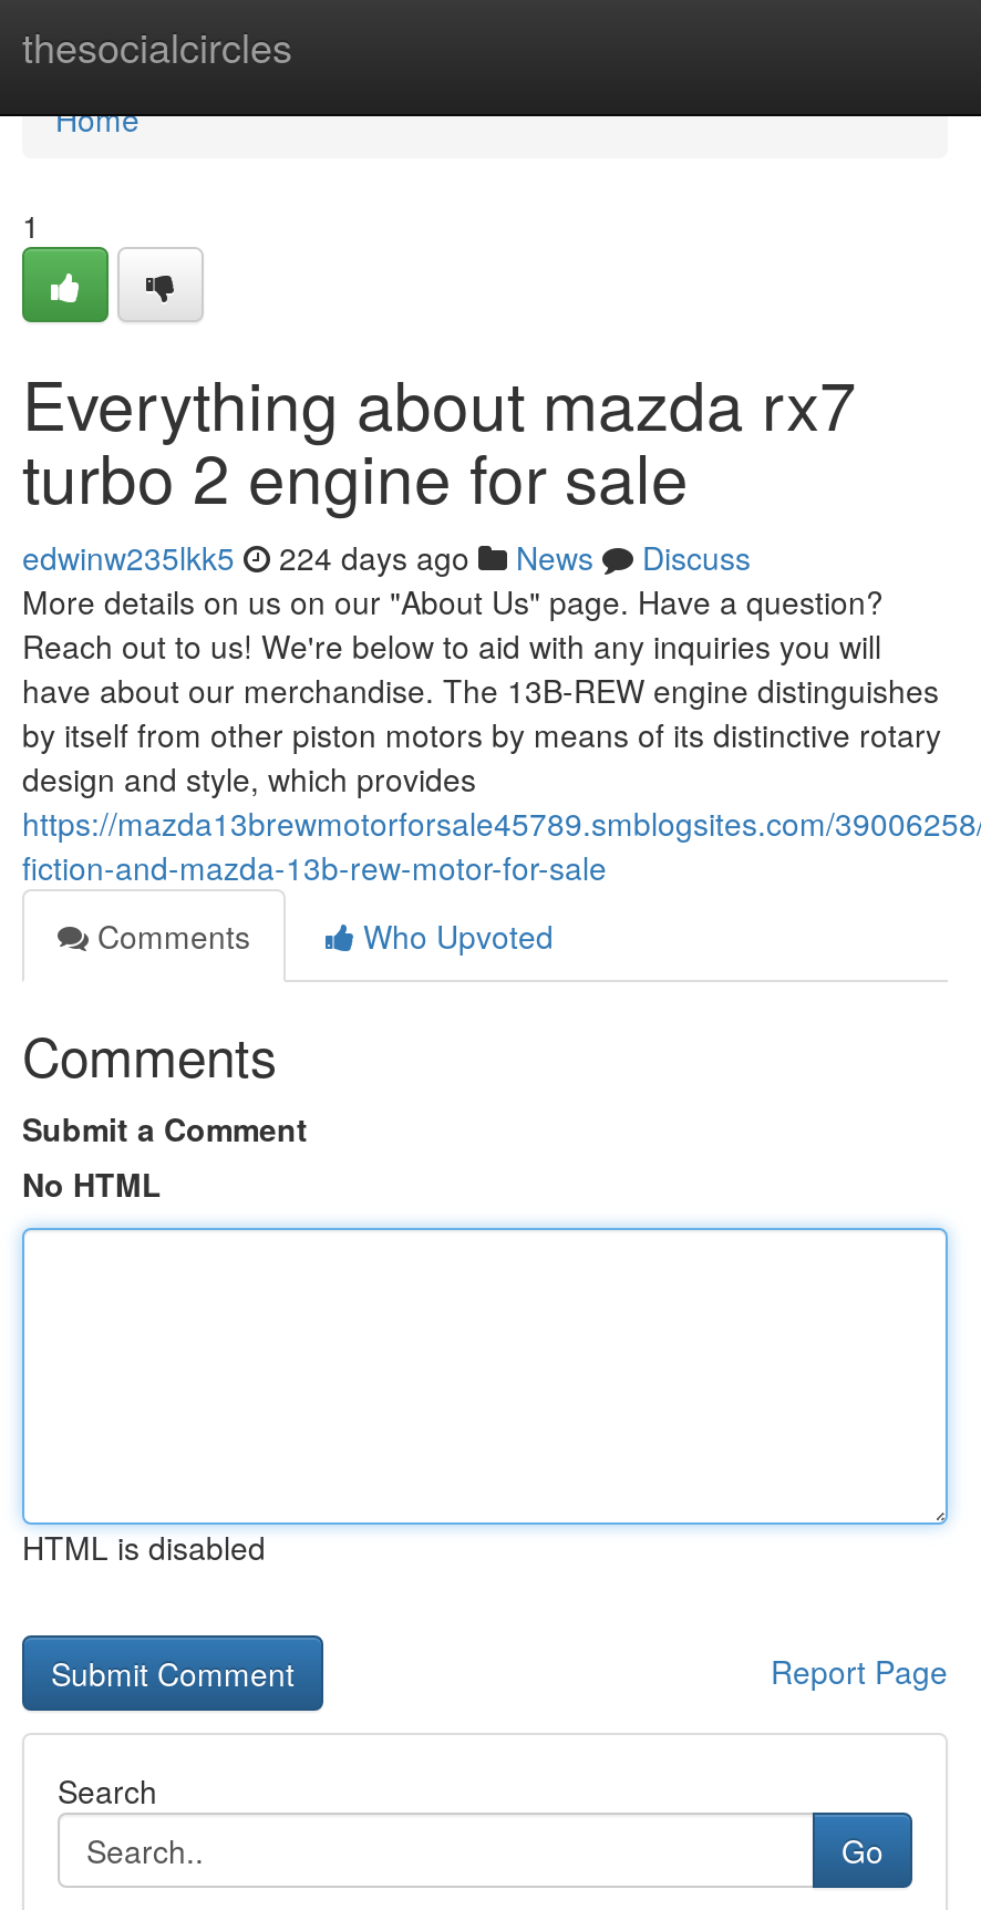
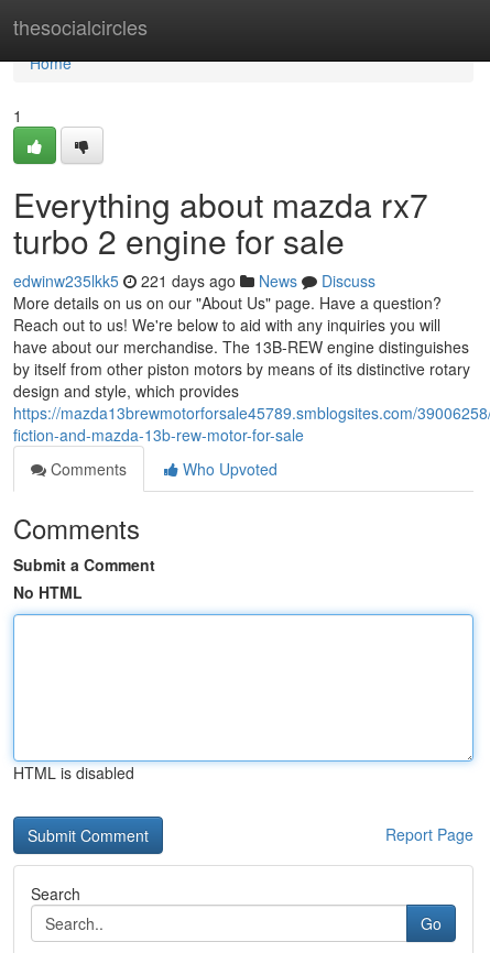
[22,535,751,579] edwinw235lkk5 224 days ago News Discuss -> [13,270,375,292] edwinw235lkk5 221 days ago News Discuss

